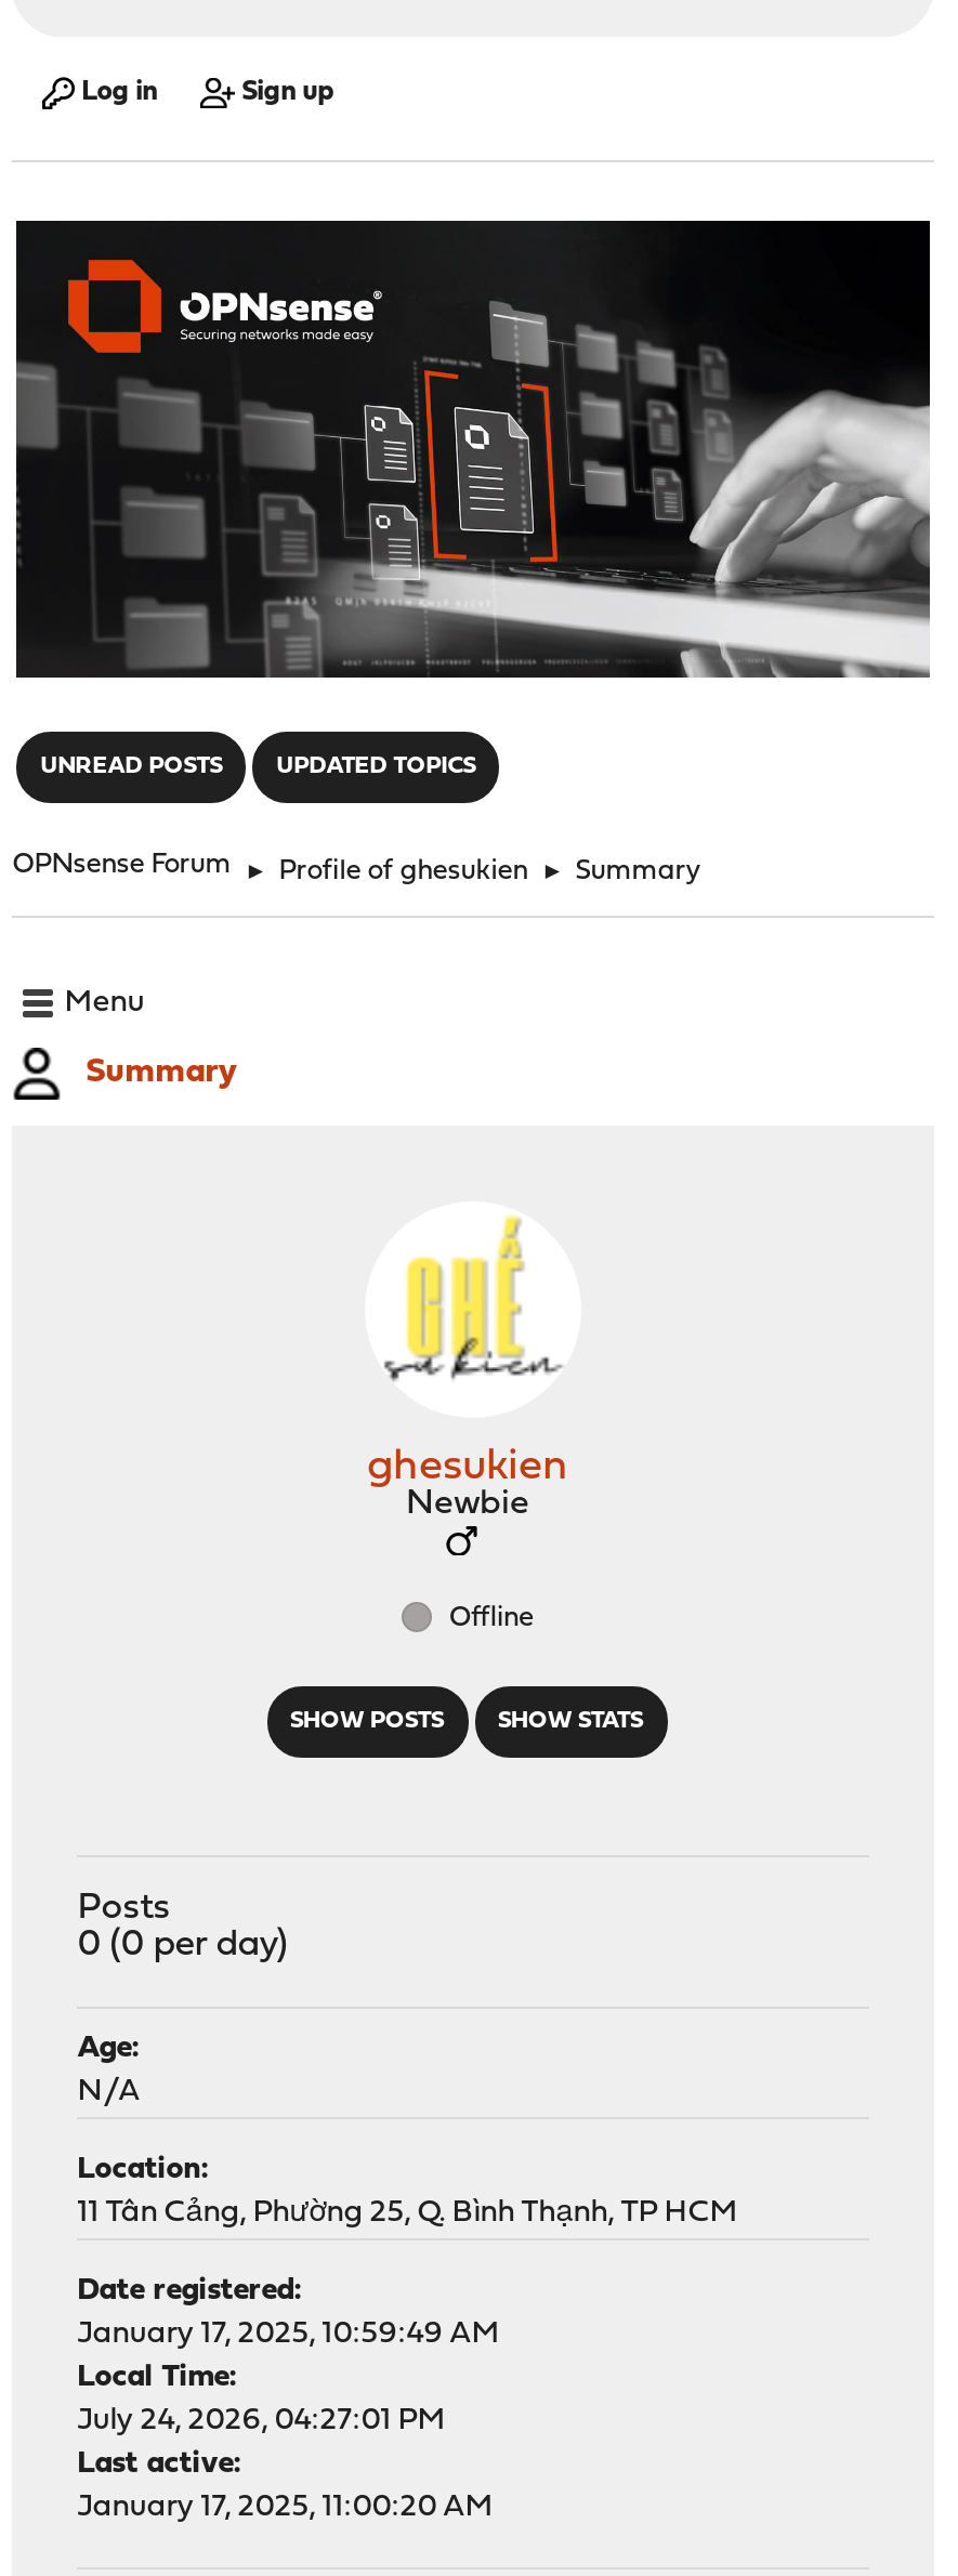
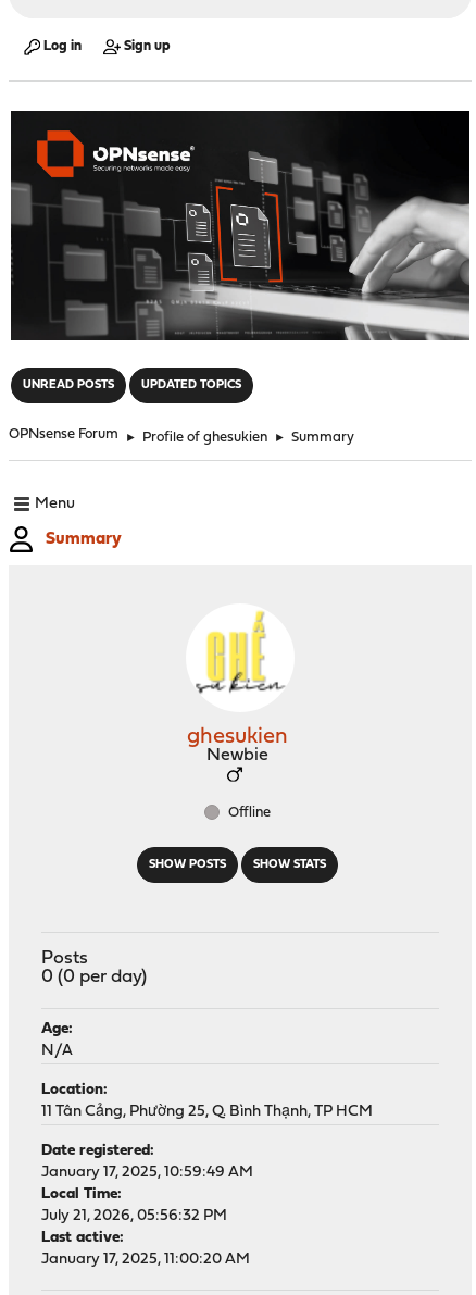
[77,2404,445,2437] July 24, 2026, 04:27:01 PM -> [42,1208,227,1224] July 21, 2026, 05:56:32 PM

